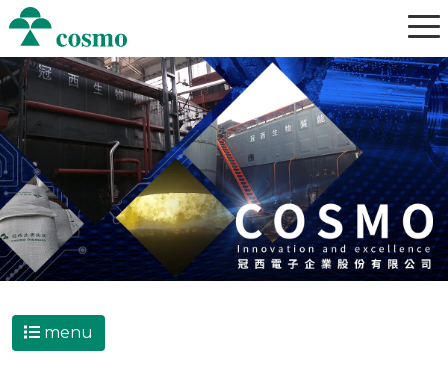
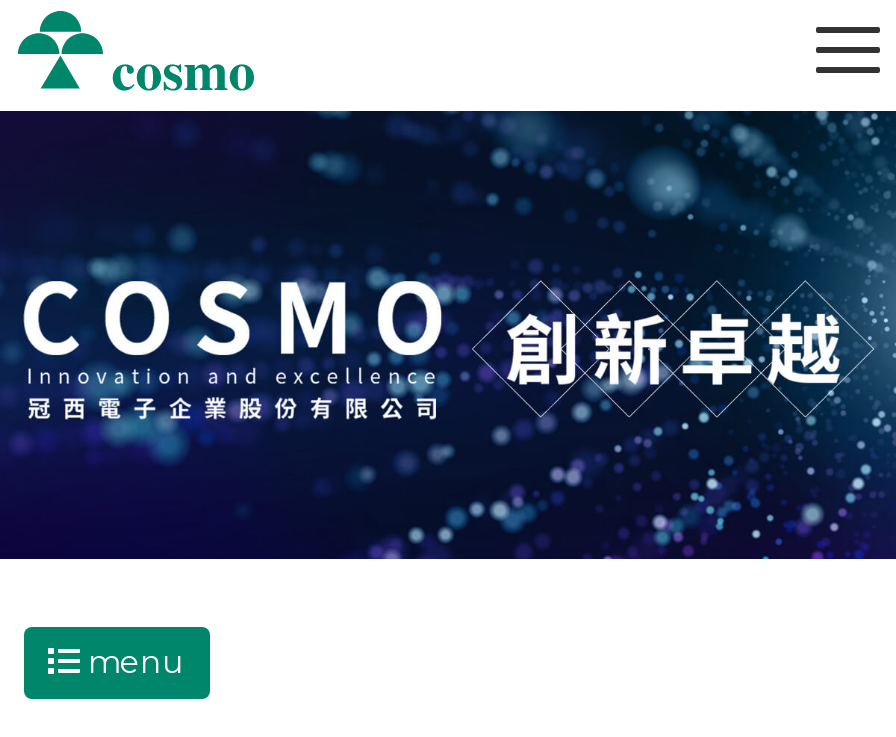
[3,56,445,282] [image] -> [6,109,890,561] [image]

